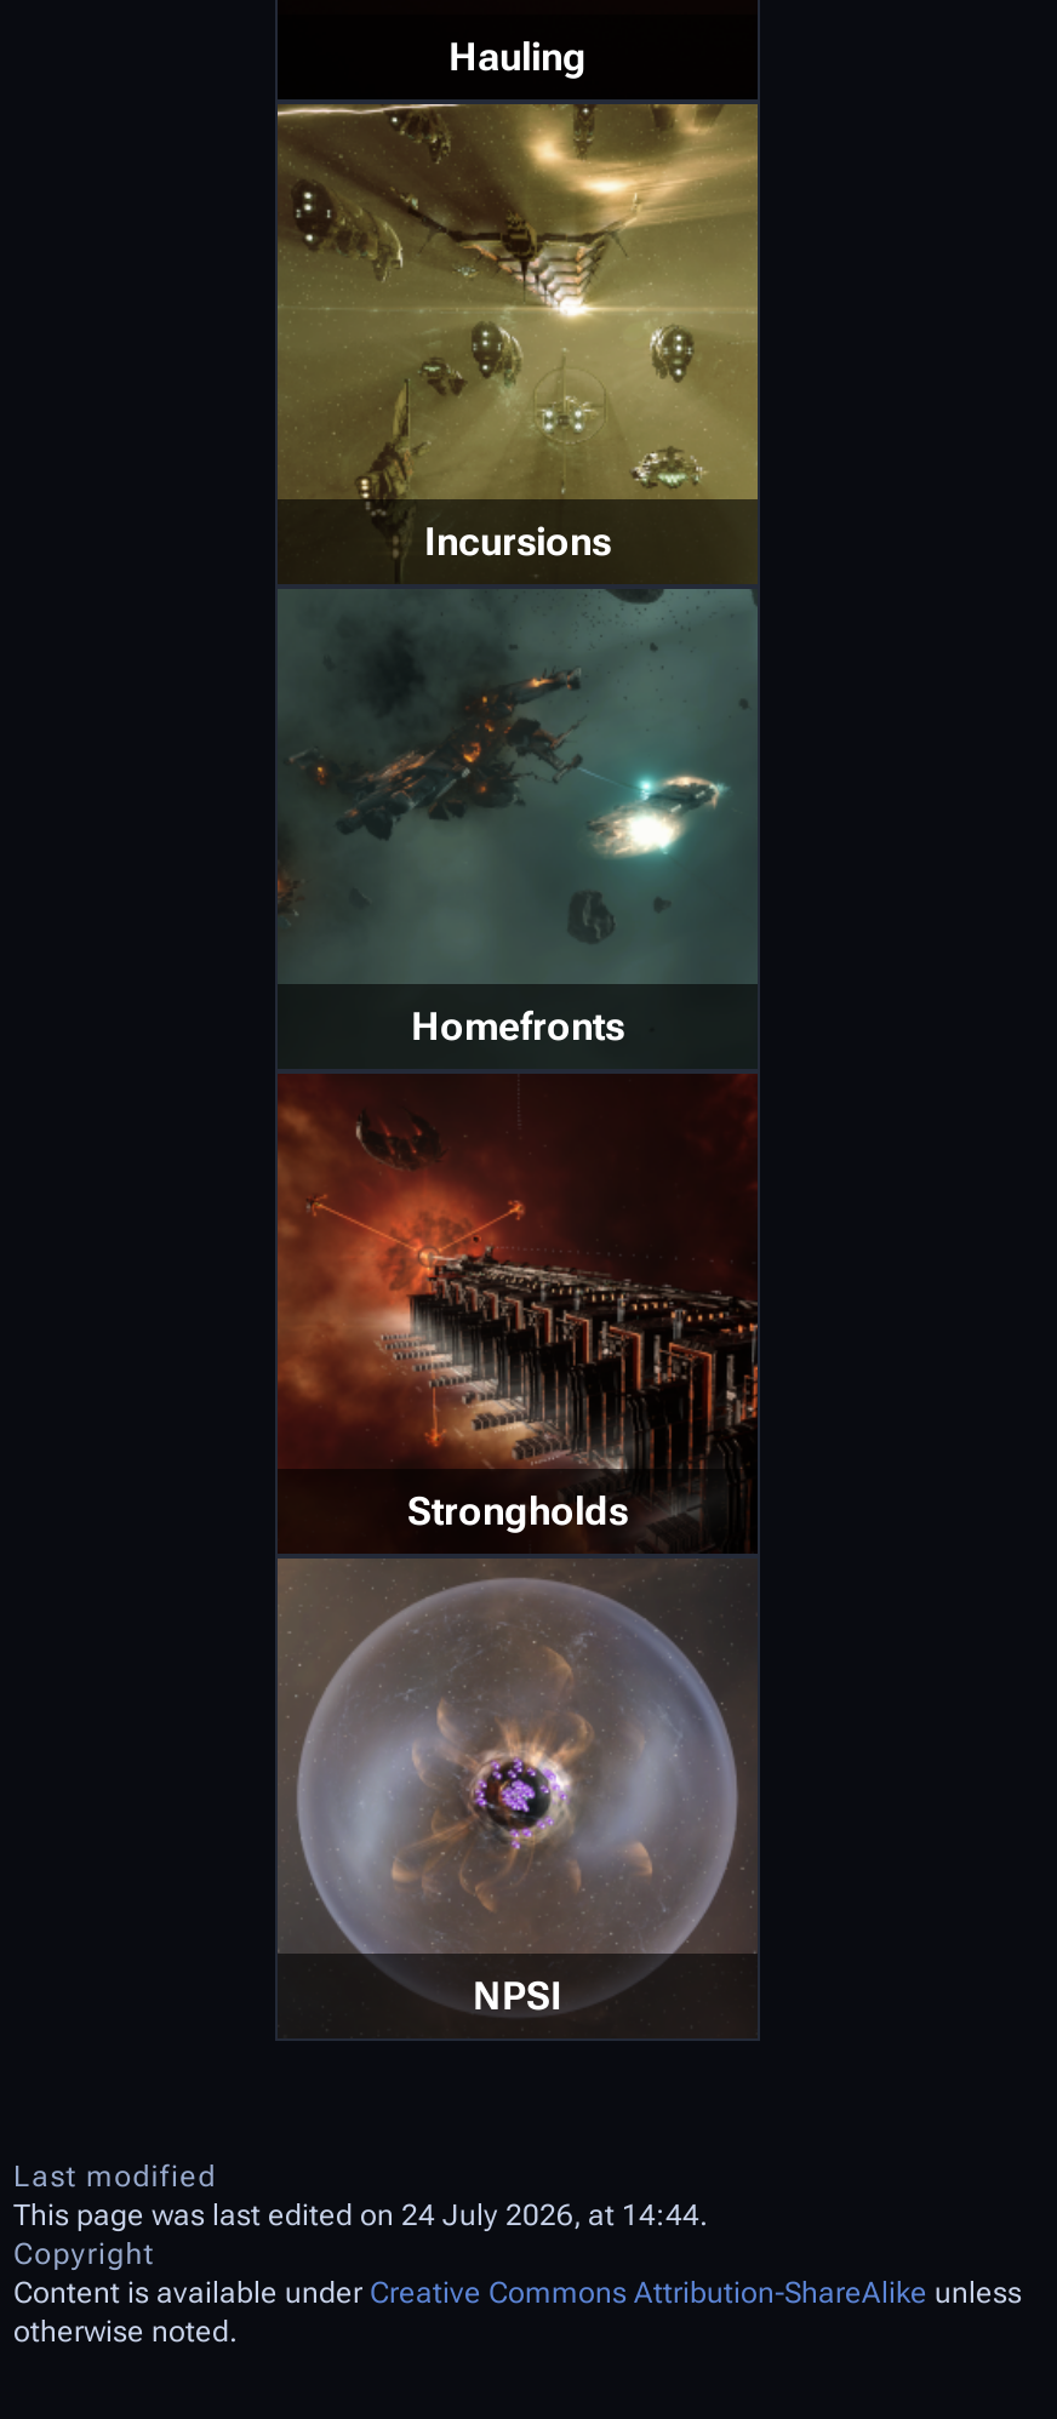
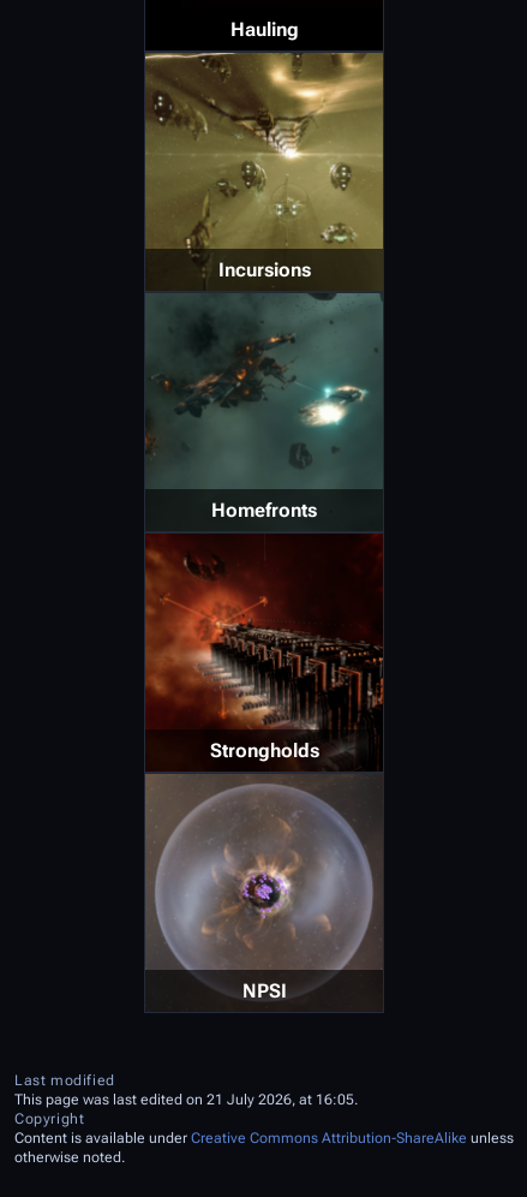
[13,2198,707,2232] This page was last edited on 24 July 2026, at 14:44. -> [14,1091,358,1108] This page was last edited on 21 July 2026, at 16:05.

